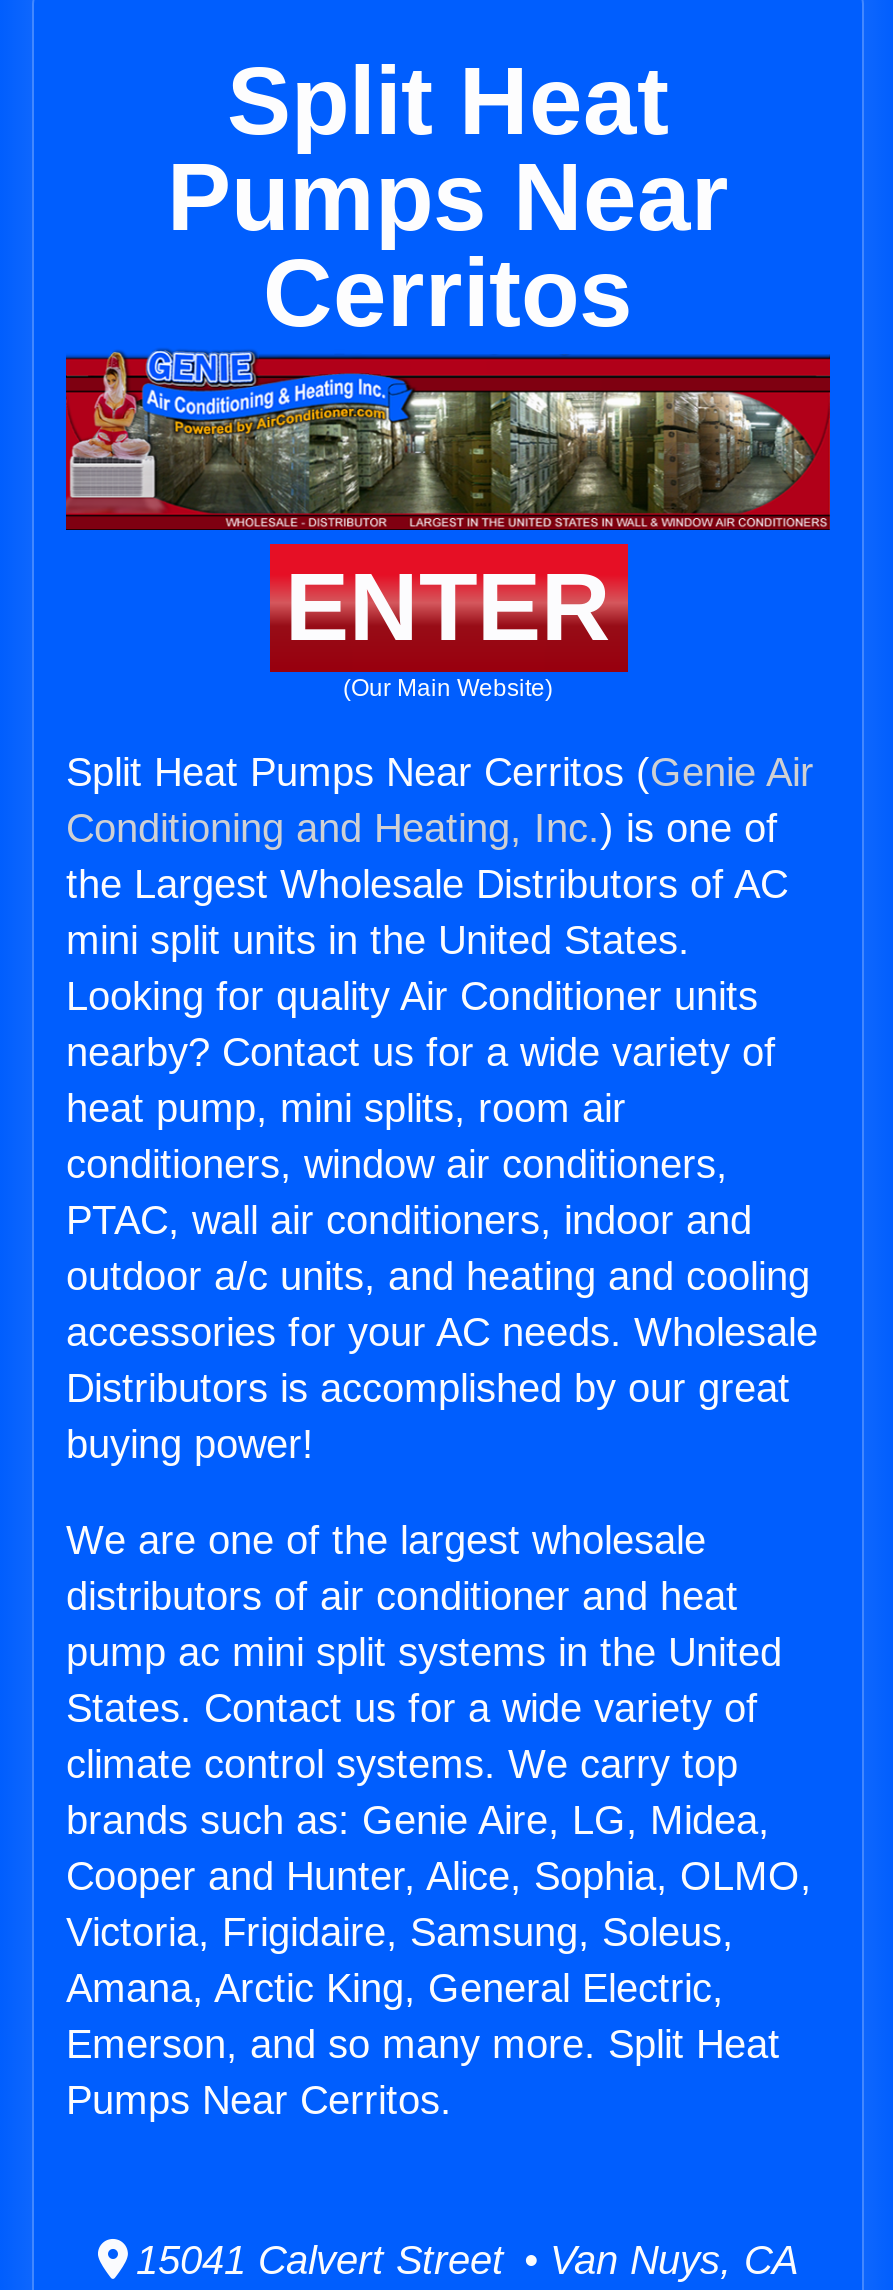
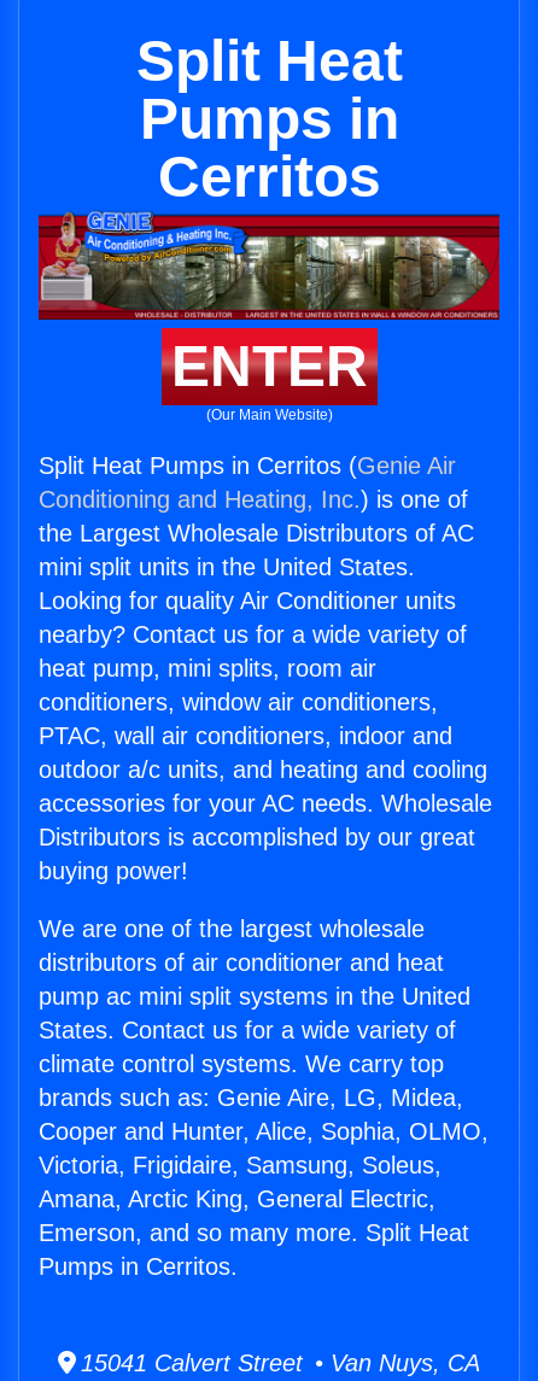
[167,144,729,250] Pumps Near -> [139,87,399,151] Pumps in
[66,750,814,794] Split Heat Pumps Near Cerritos (Genie Air -> [39,452,456,479] Split Heat Pumps in Cerritos (Genie Air
[66,2078,452,2122] Pumps Near Cerritos. -> [39,1253,238,1280] Pumps in Cerritos.

